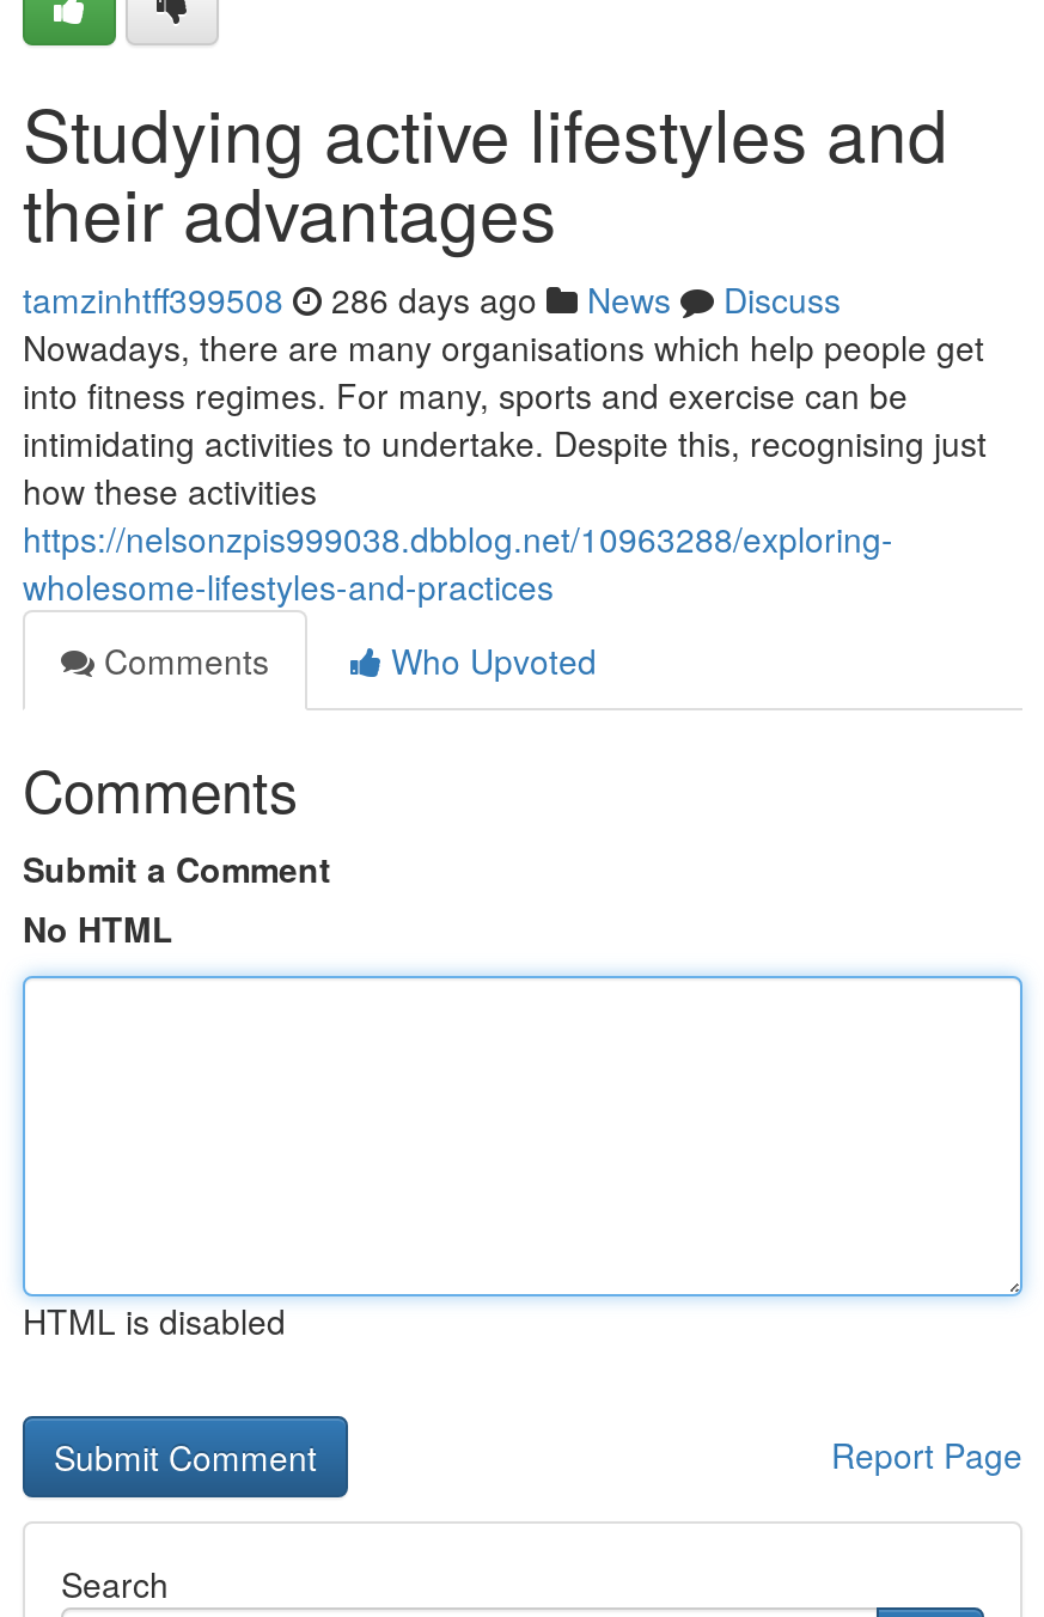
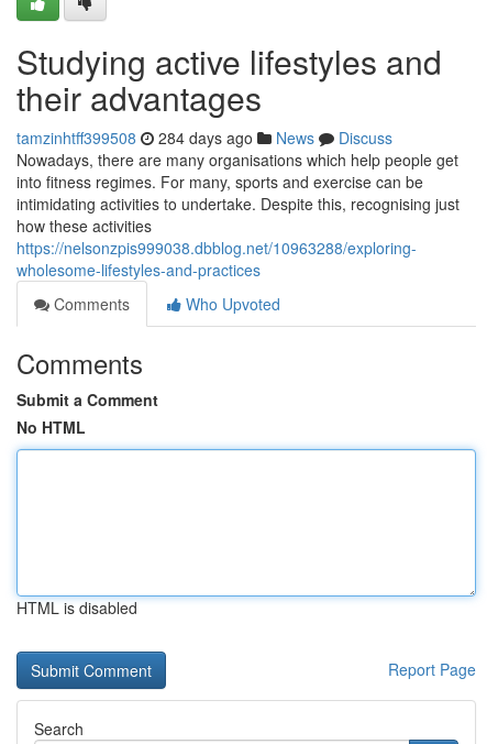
[23,275,841,323] tamzinhtff399508 286 days ago News Discuss -> [16,127,392,149] tamzinhtff399508 284 days ago News Discuss

